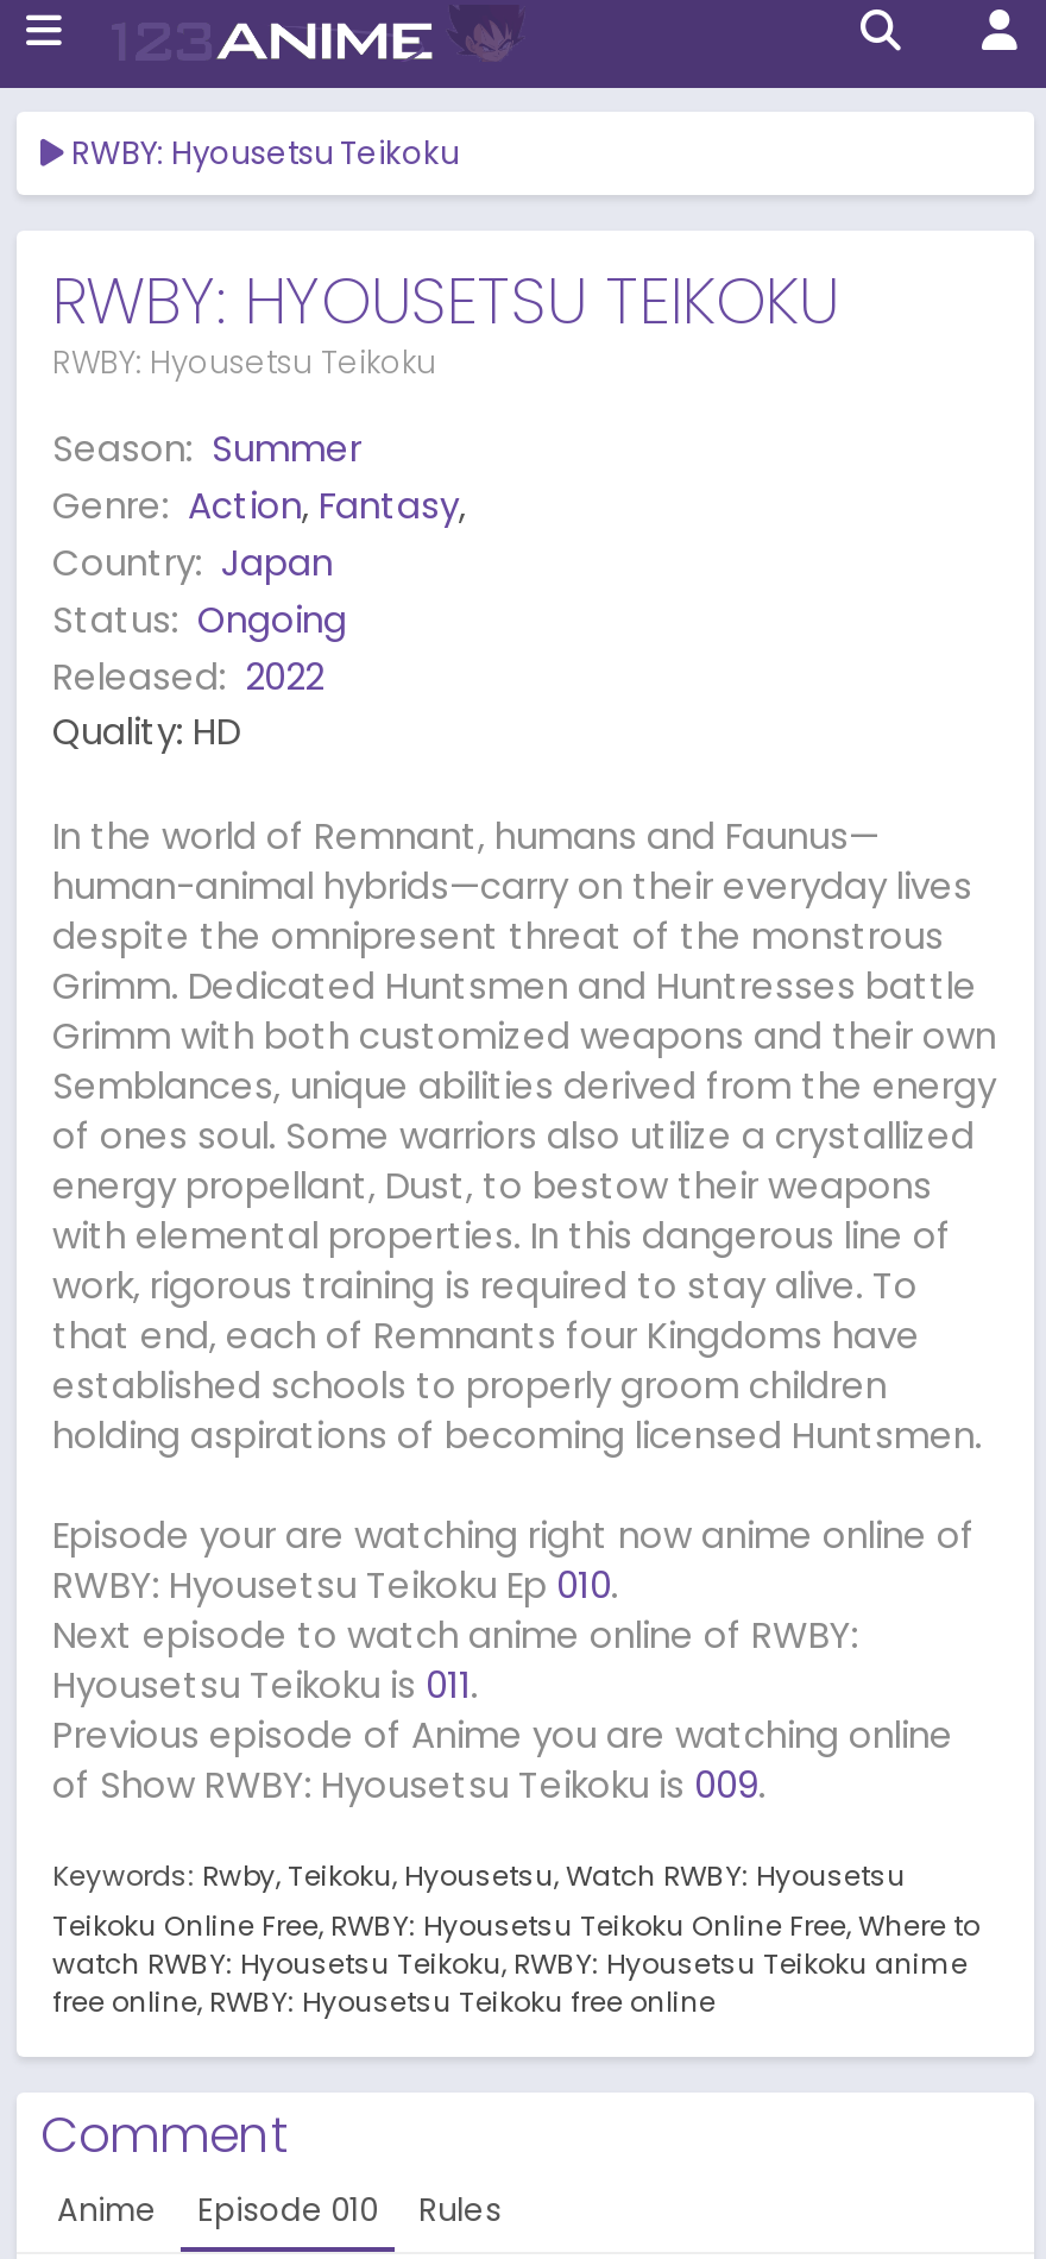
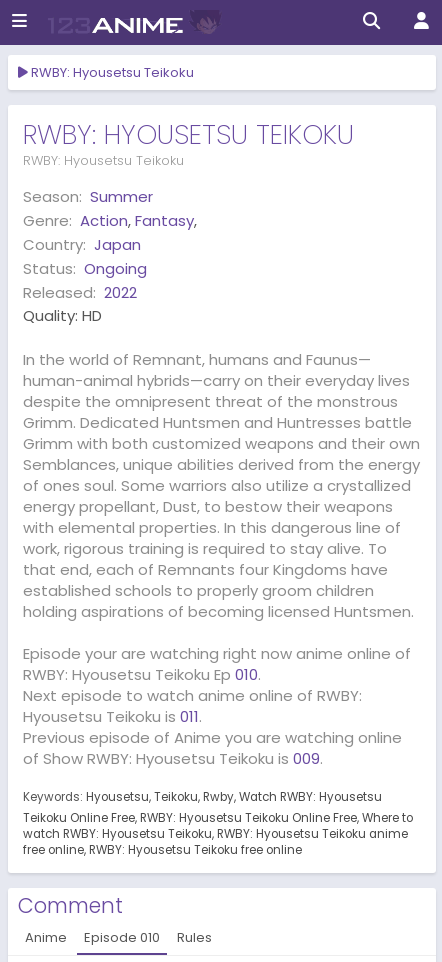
[52,1857,906,1895] Keywords: Rwby Teikoku Hyousetsu Watch RWBY: Hyousetsu -> [23,789,382,805] Keywords: Hyousetsu Teikoku Rwby Watch RWBY: Hyousetsu

